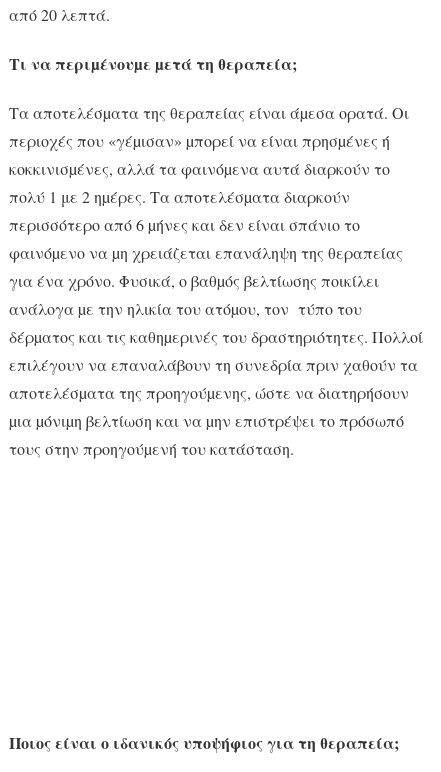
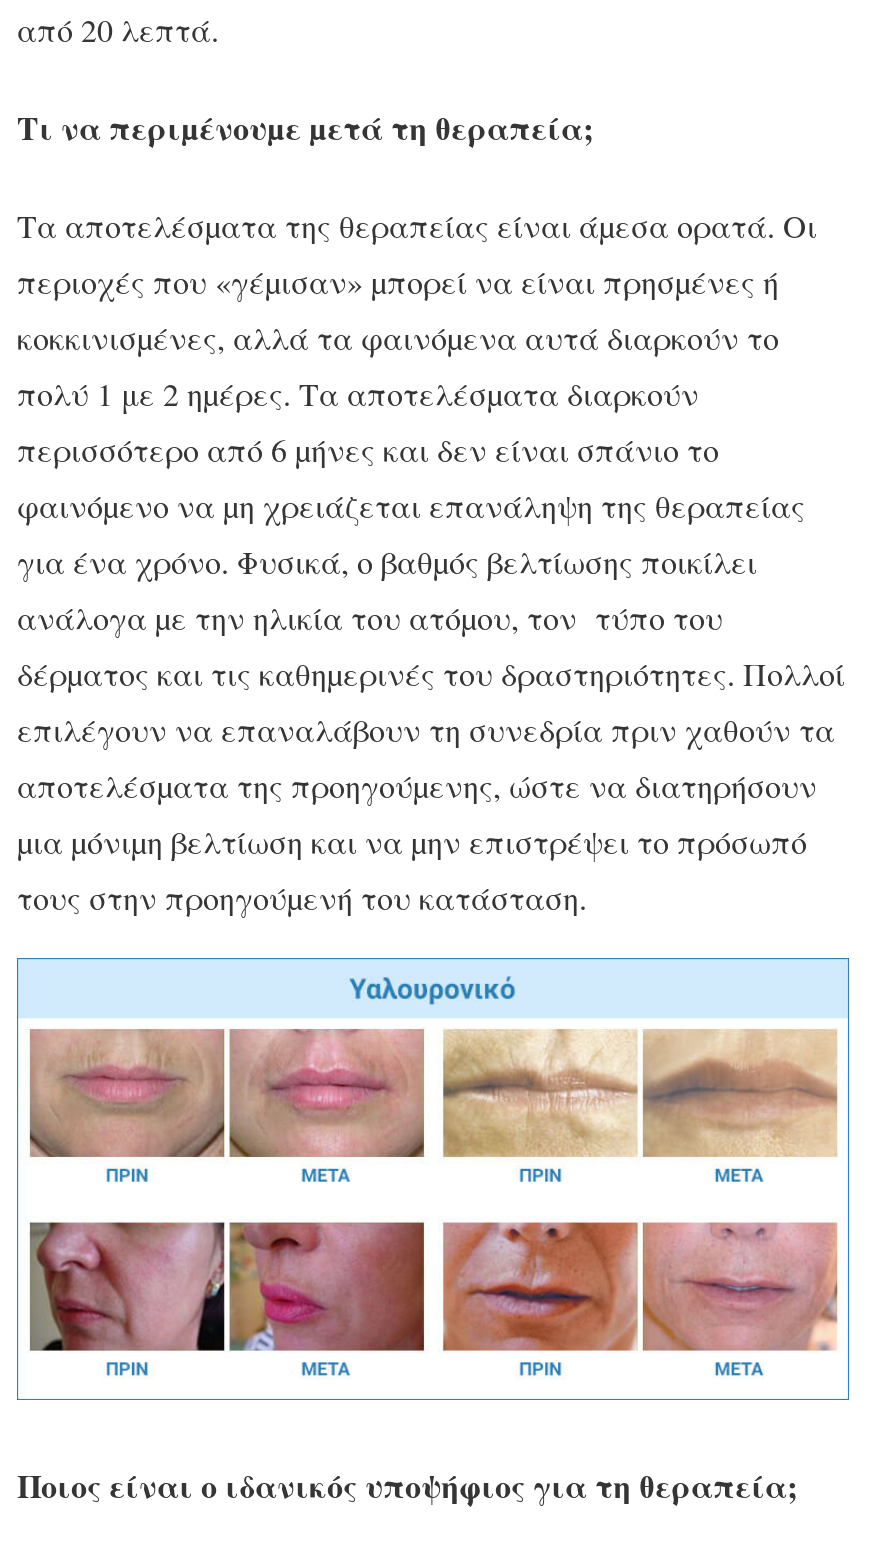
none -> [15,956,851,1402] [image]

